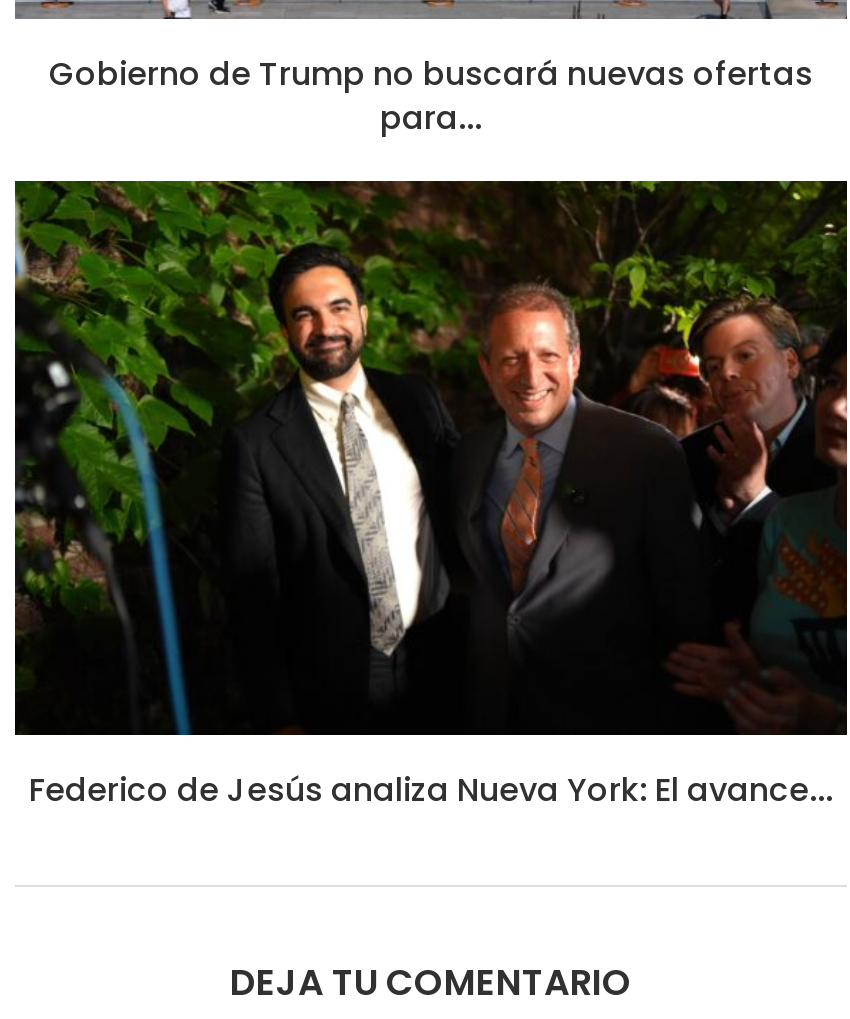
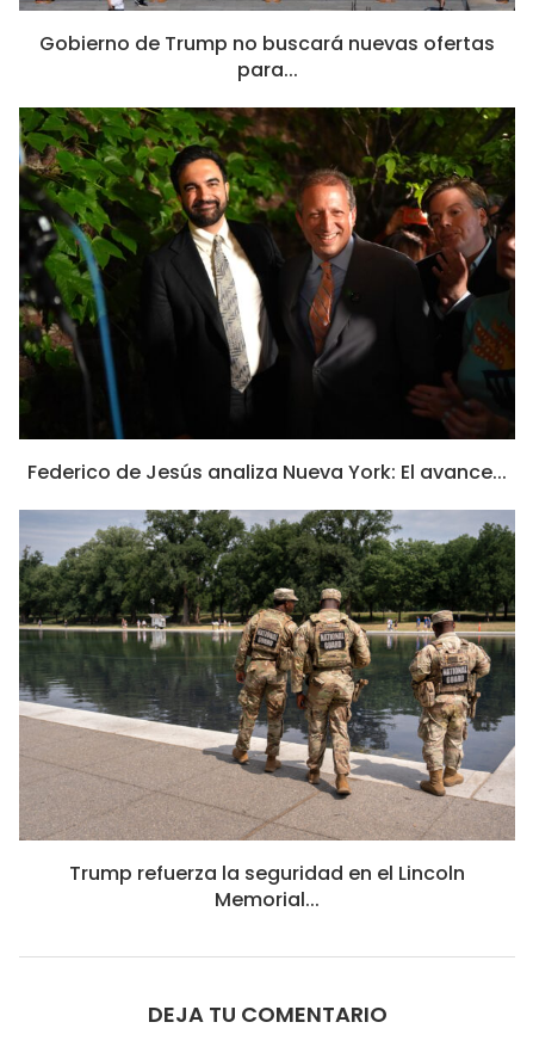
none -> [18,509,516,913] [image] | Trump refuerza la seguridad en el Lincoln | Memorial...

